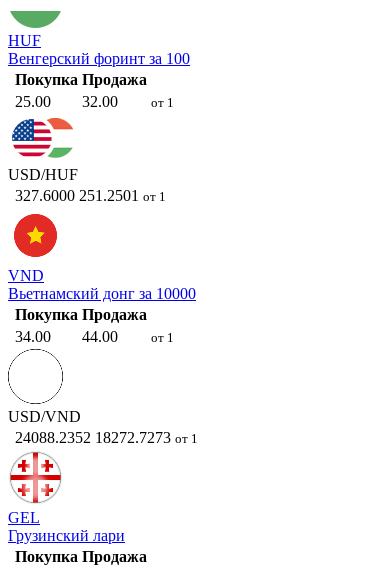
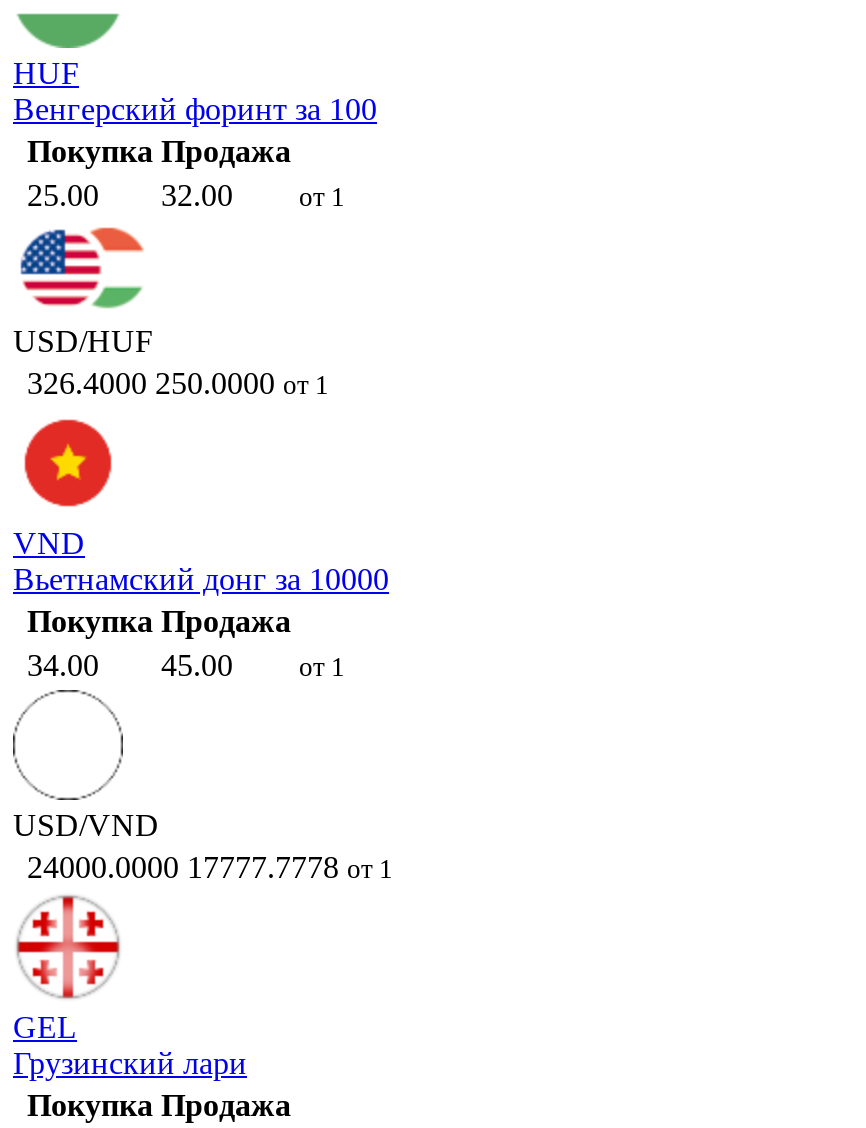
[15,187,166,204] 327.6000 251.2501 от 1 -> [27,366,329,400] 326.4000 250.0000 от 1
[15,328,118,345] 34.00 44.00 -> [27,648,233,682] 34.00 45.00
[15,429,198,446] 24088.2352 18272.7273 от 1 -> [27,850,393,884] 24000.0000 17777.7778 от 1

